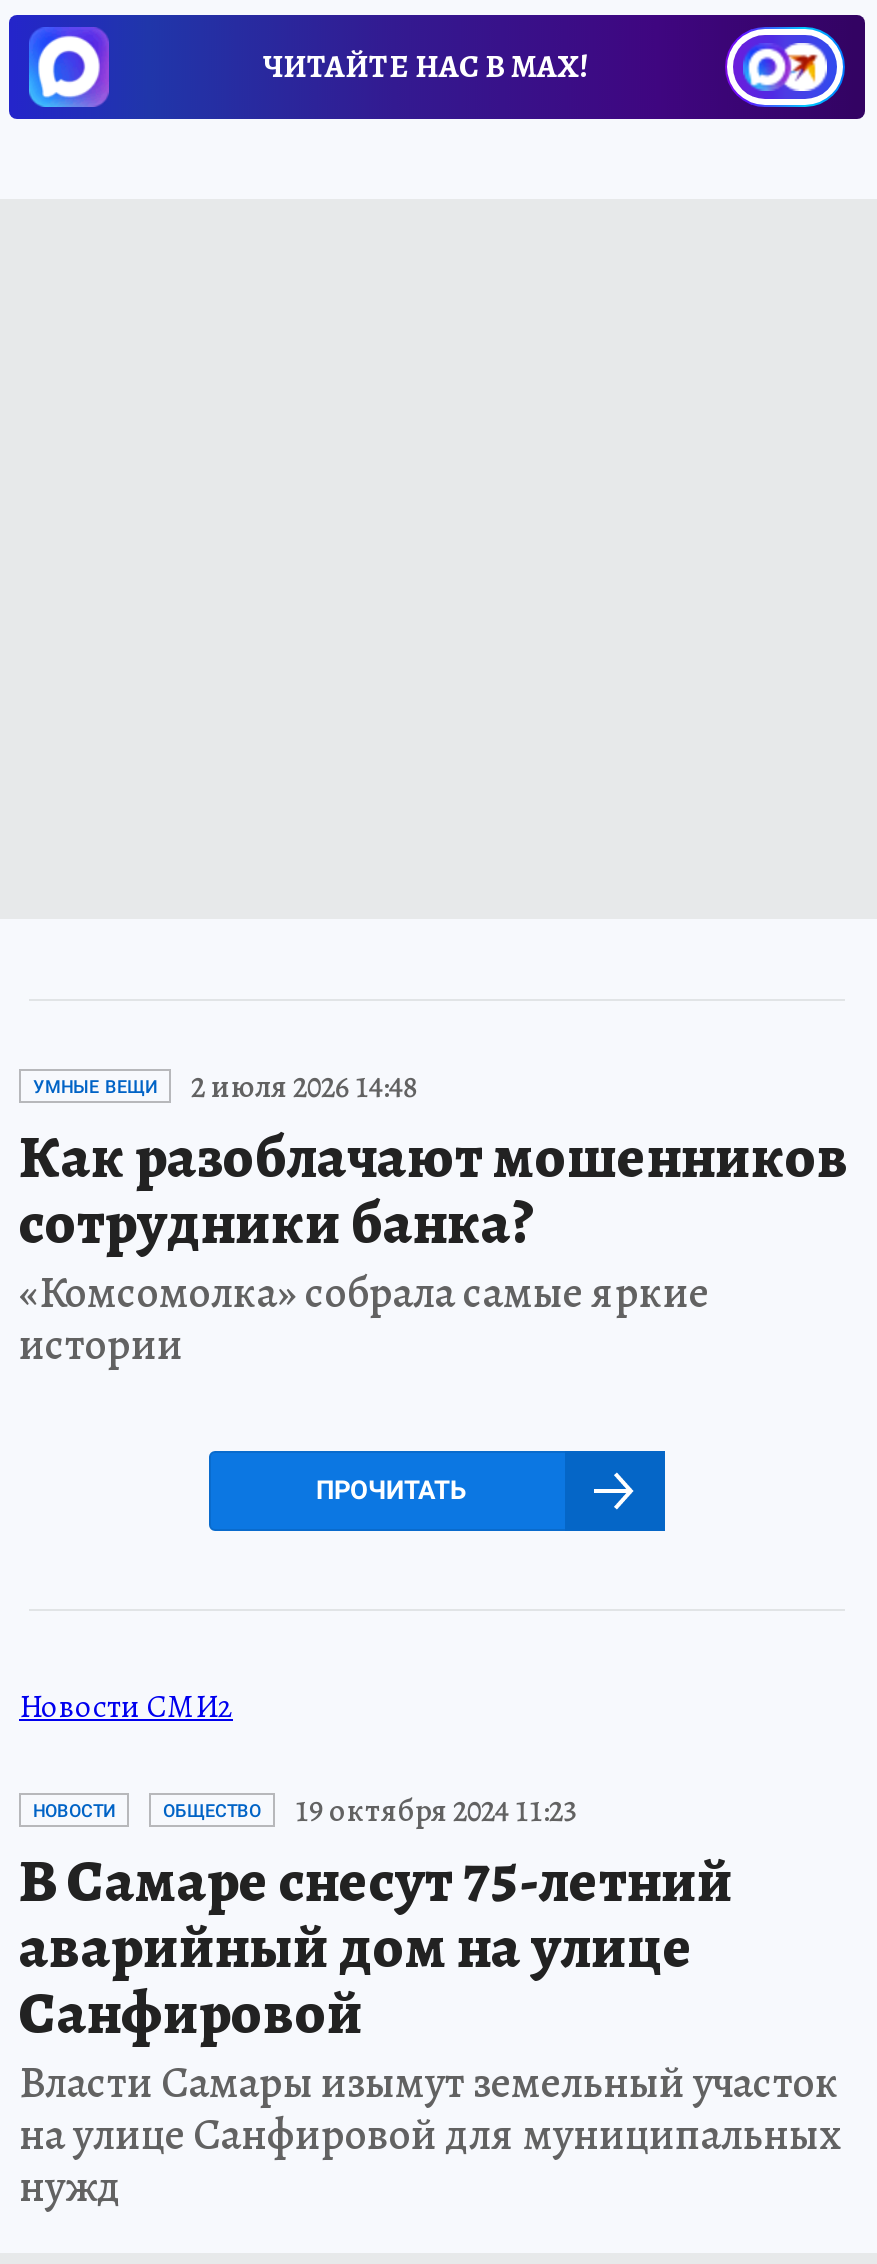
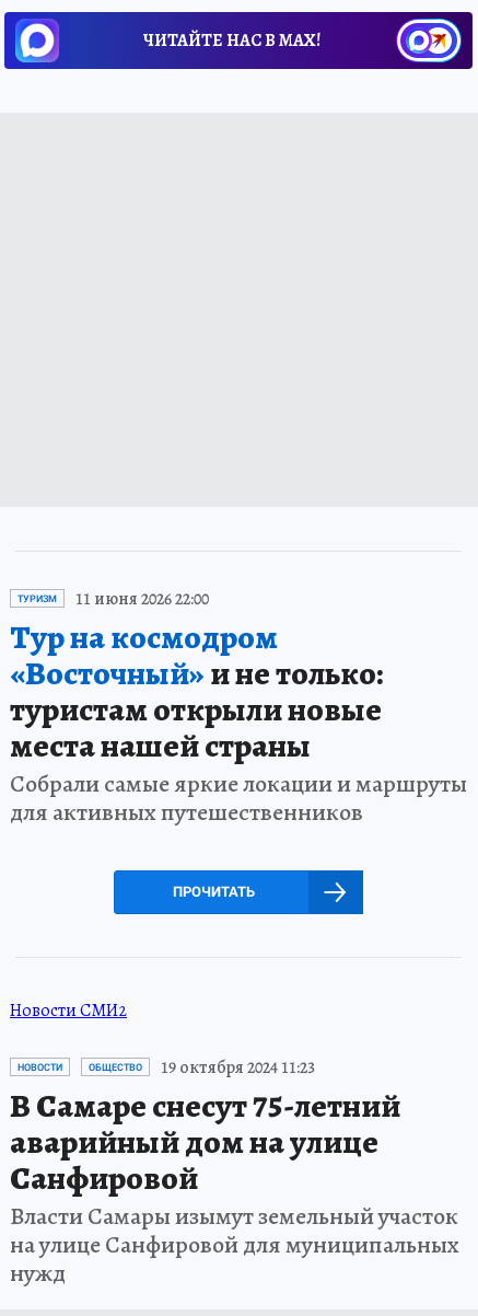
[19,1064,849,1374] УМНЫЕ ВЕЩИ | 2 июля 2026 14:48 | Как разоблачают мошенников | сотрудники банка? | «Комсомолка» собрала самые яркие | истории -> [10,587,467,828] ТУРИЗМ | 11 июня 2026 22:00 | Тур на космодром | «Восточный»и не только: | туристам открыли новые | места нашей страны | Собрали самые яркие локации и маршруты | для активных путешественников

